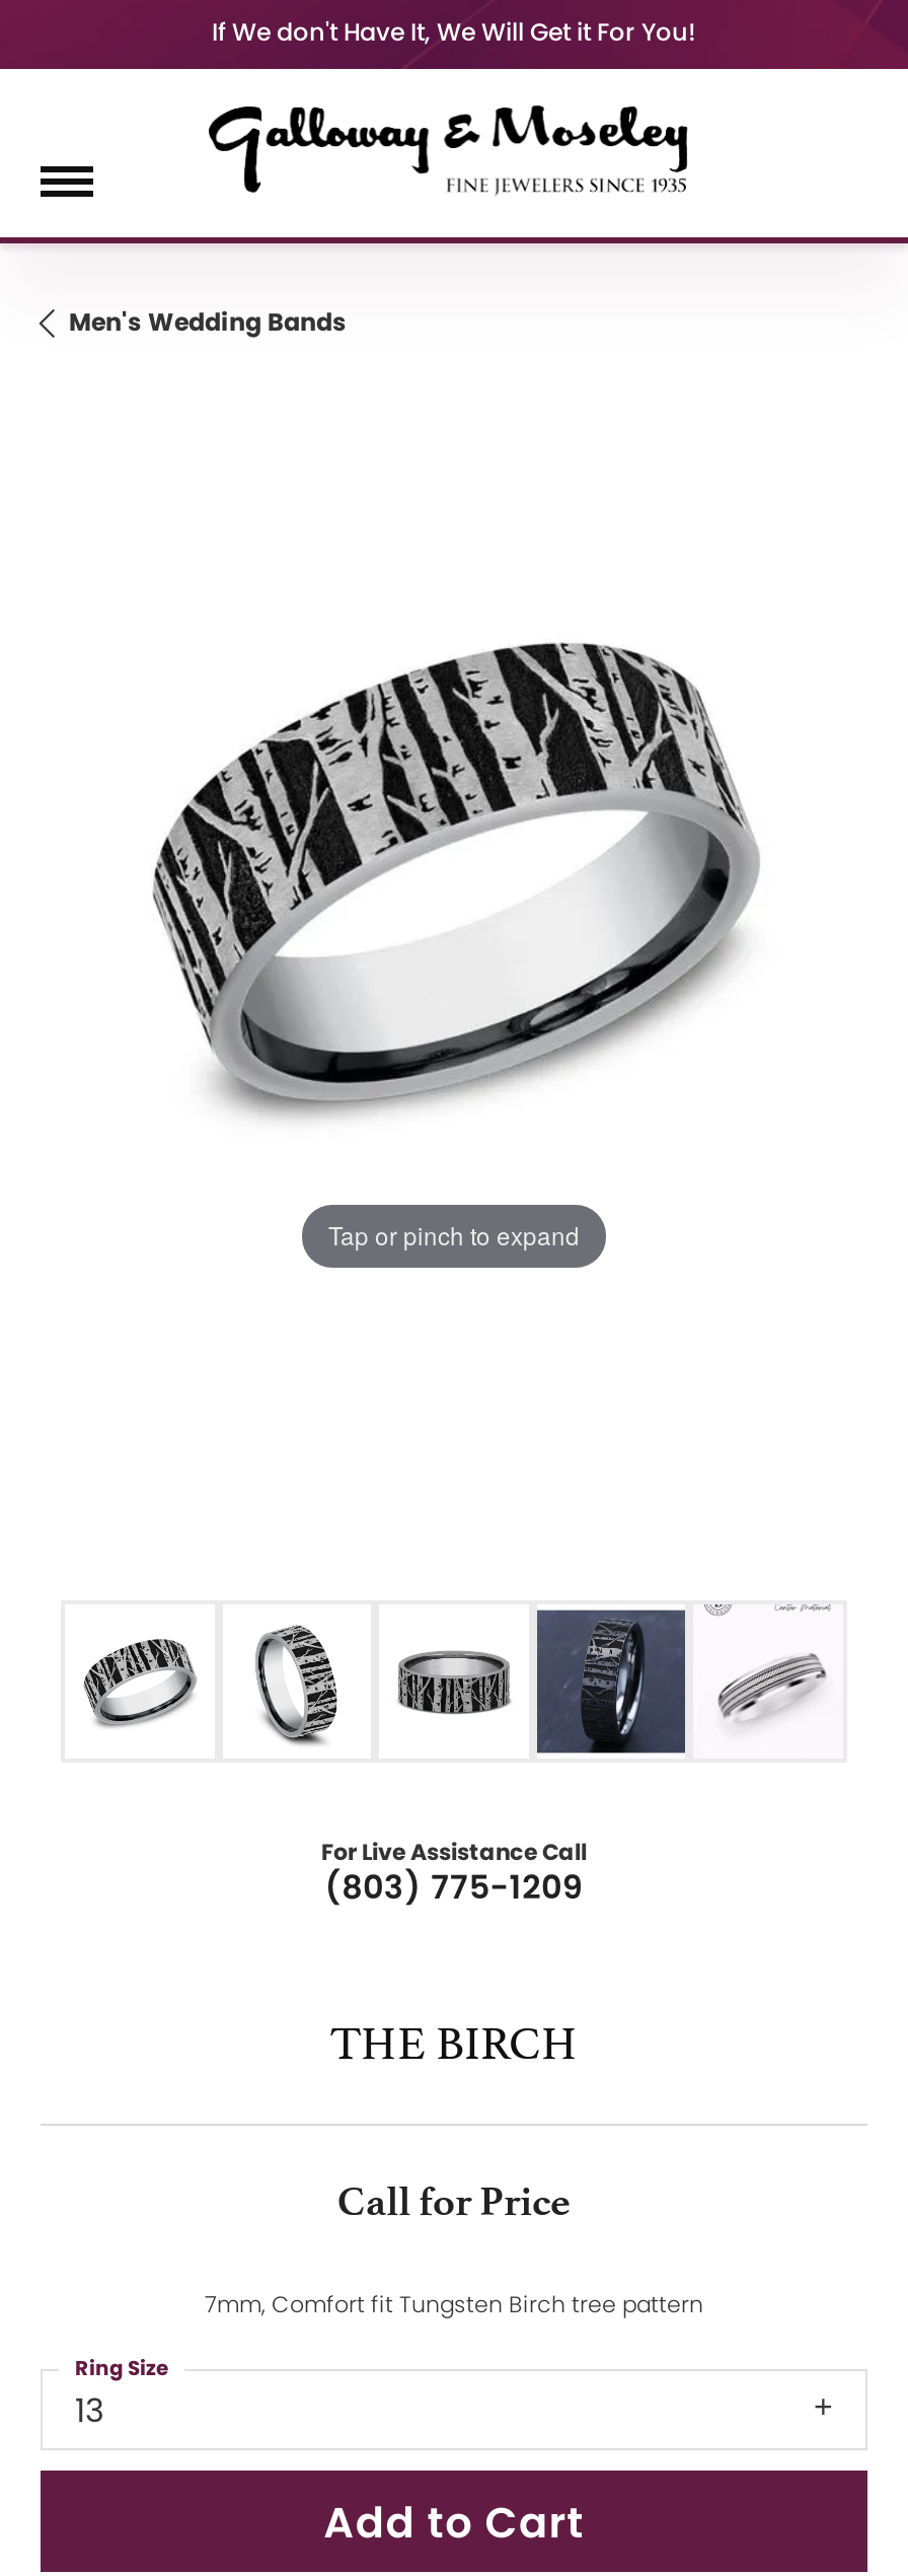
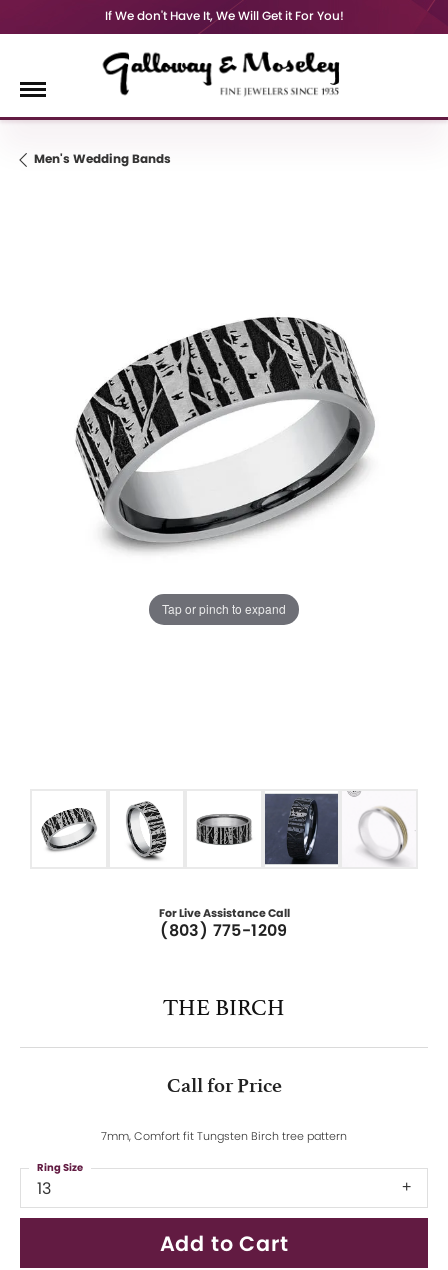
[717,1637,827,1755] [image] -> [355,806,408,866] [image]

